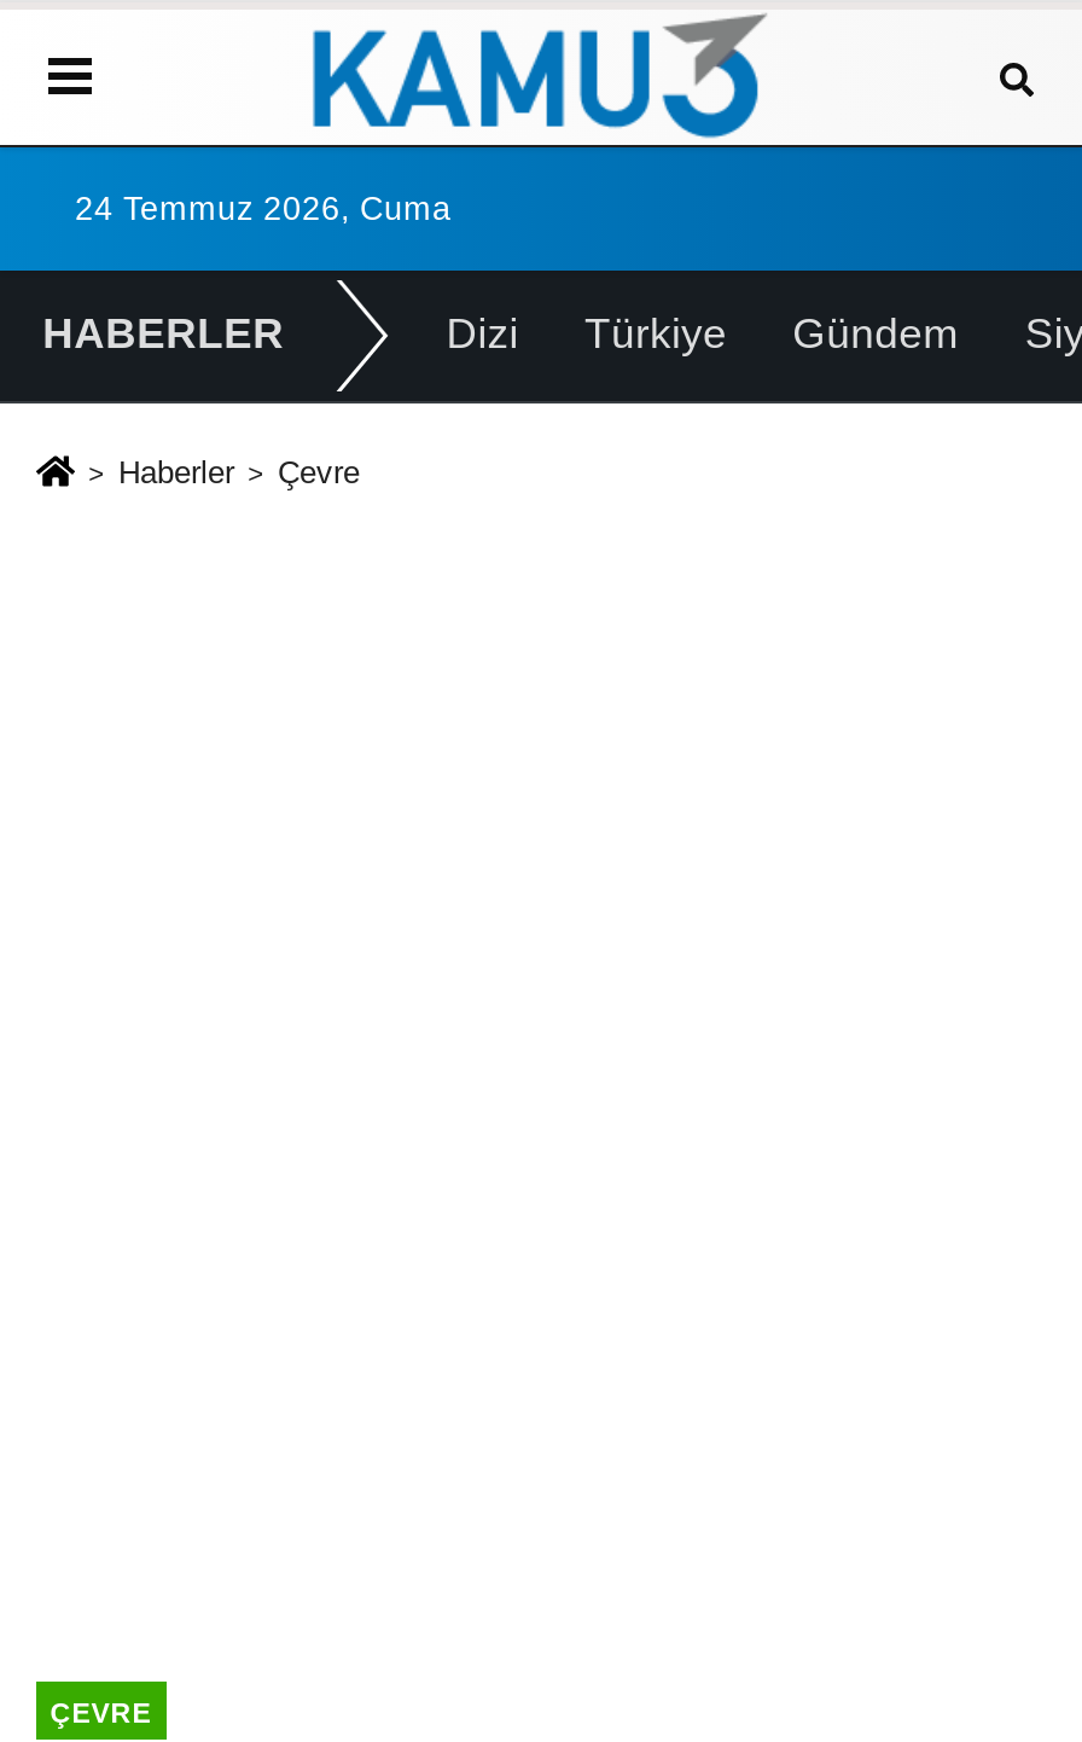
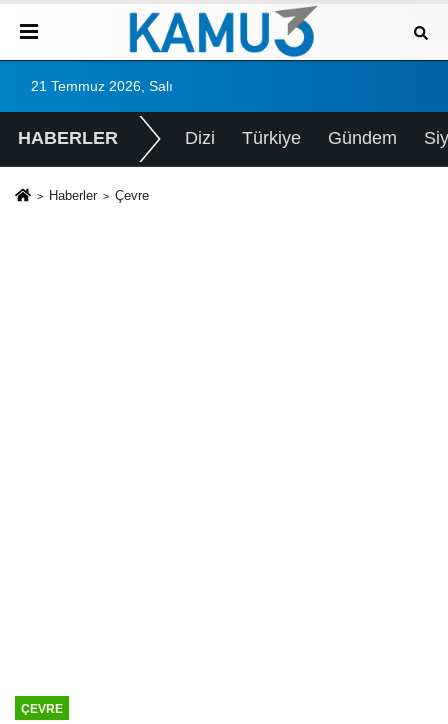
[75,191,452,227] 24 Temmuz 2026, Cuma -> [31,79,173,94] 21 Temmuz 2026, Salı

